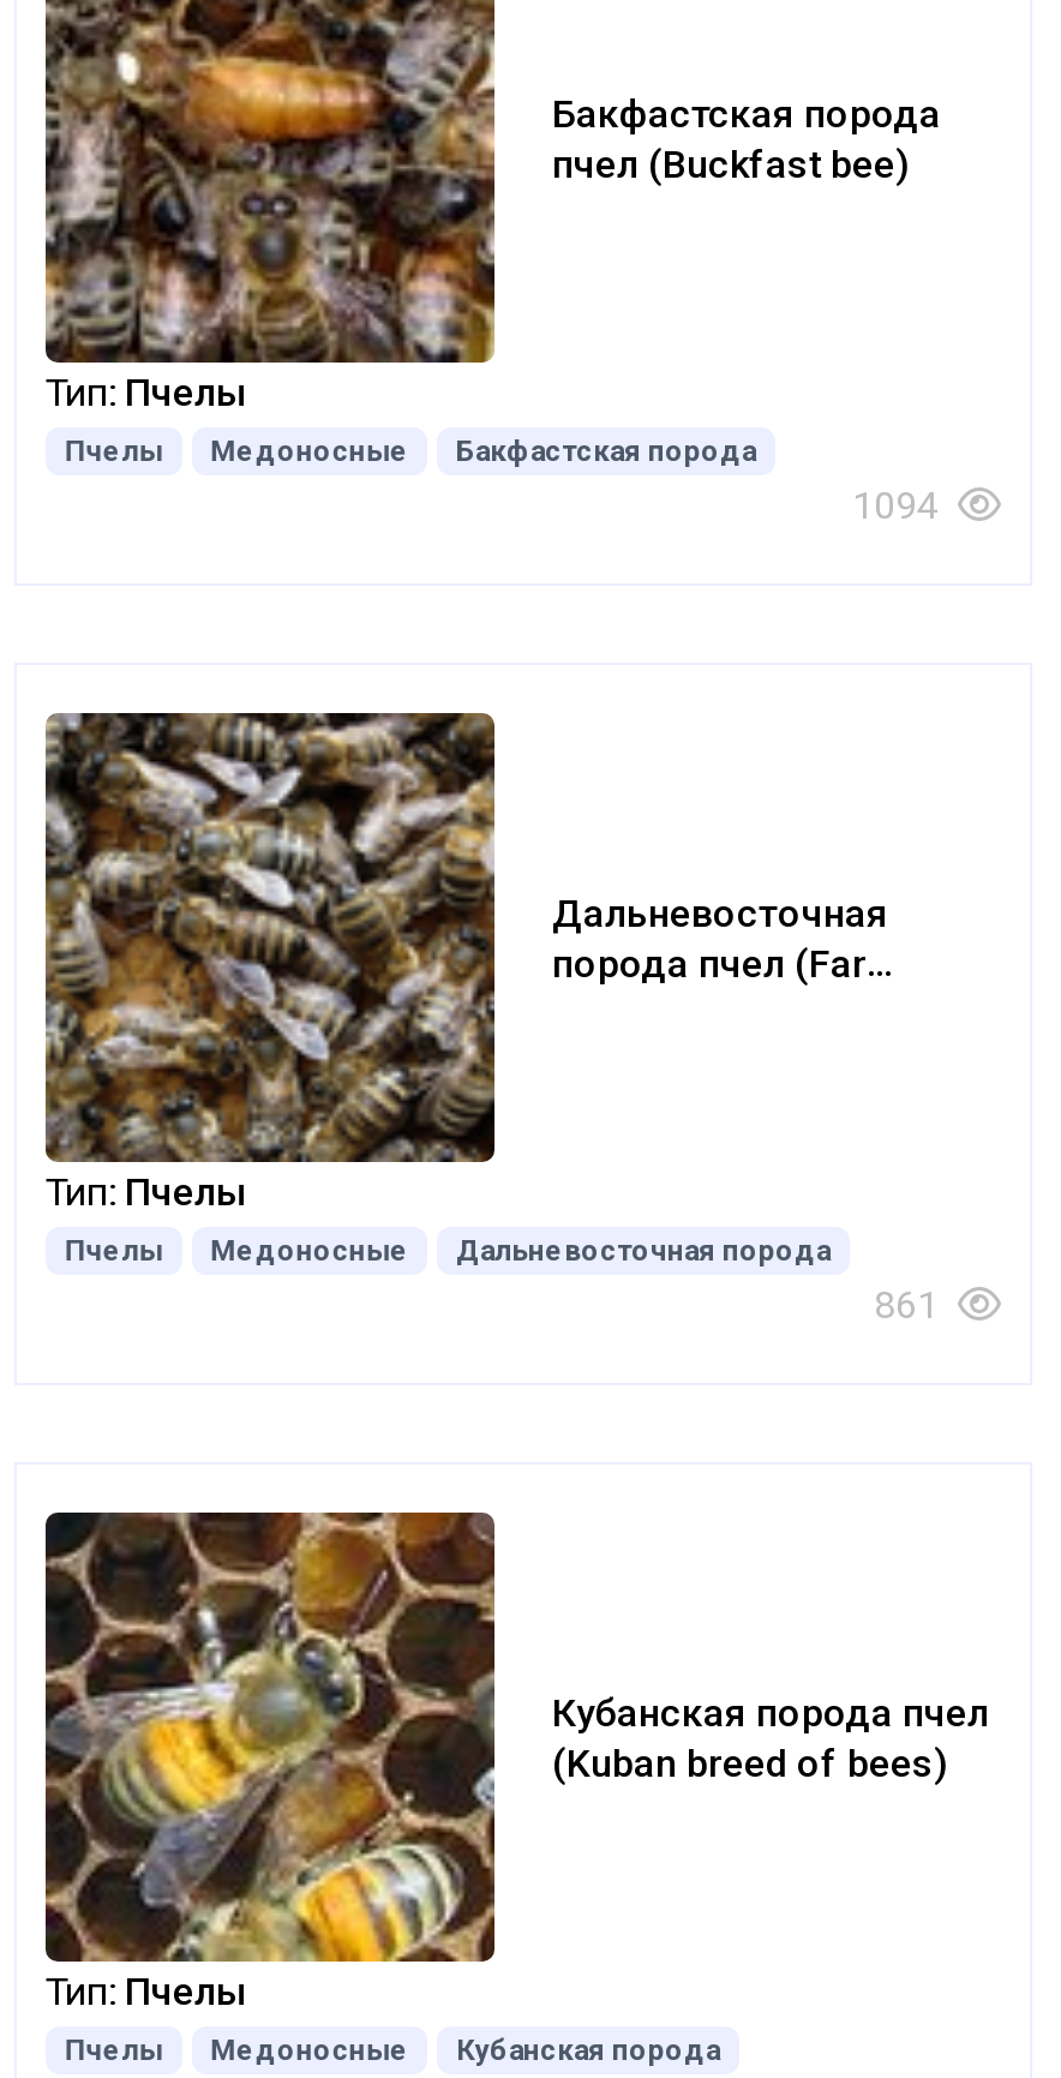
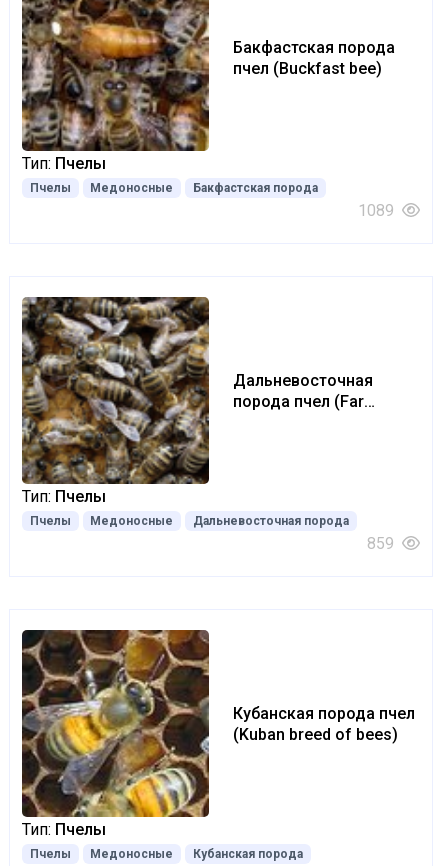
[852,483,958,528] 1094 -> [358,201,402,220] 1089
[874,1282,958,1328] 861 -> [367,534,402,553] 859

